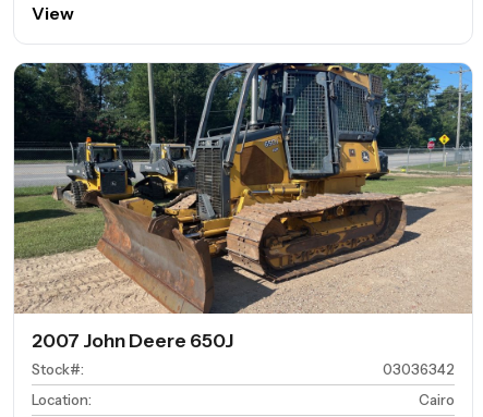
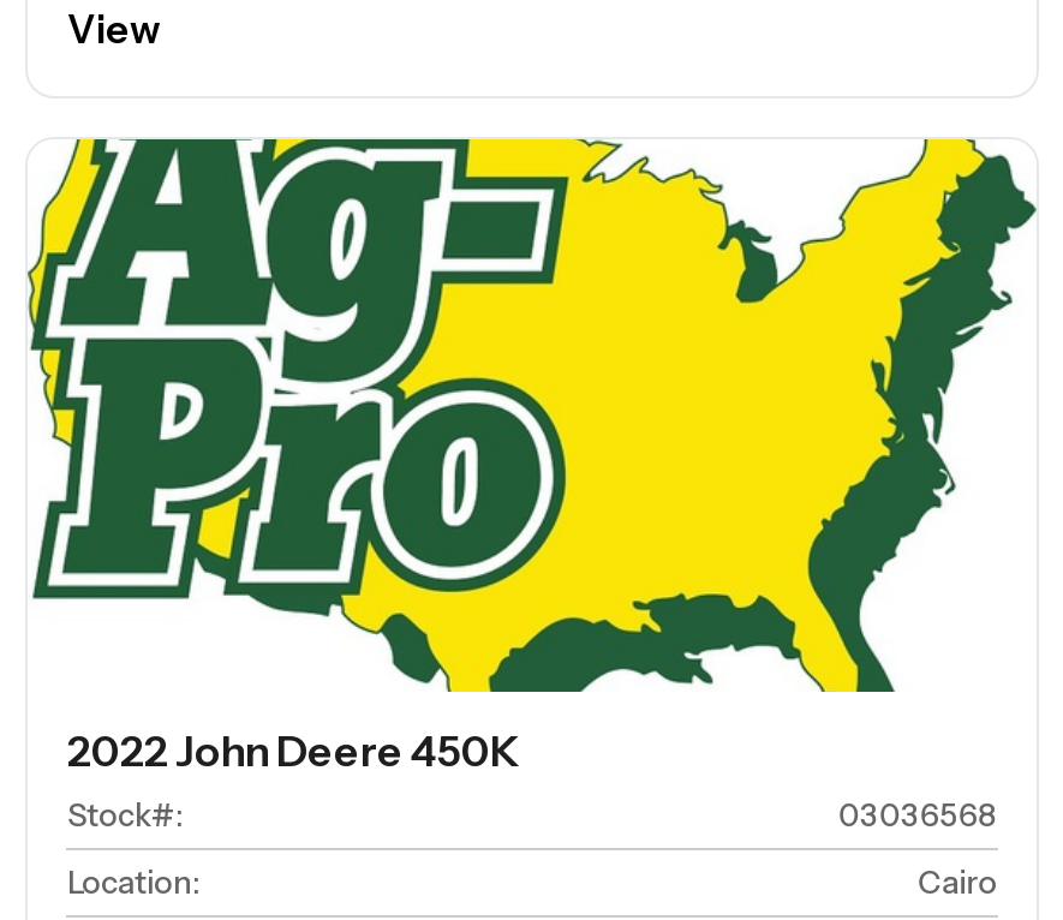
[13,62,473,352] [image] | 2007 John Deere 650J -> [25,137,1037,777] [image] | 2022 John Deere 450K
[382,361,454,378] 03036342 -> [839,796,997,834] 03036568

